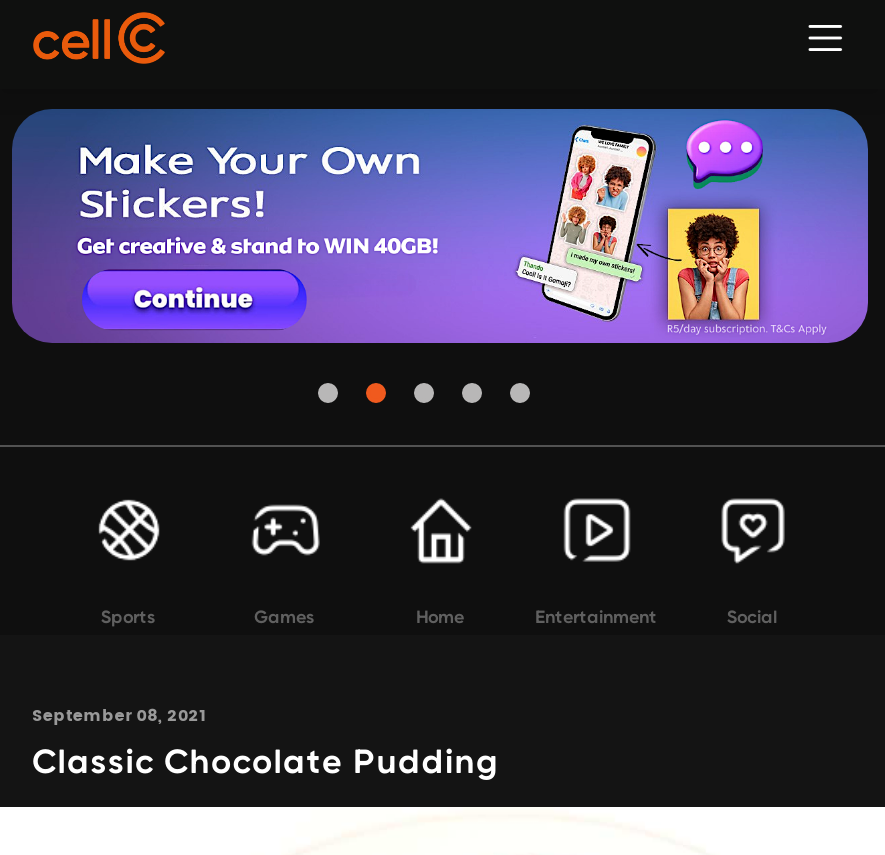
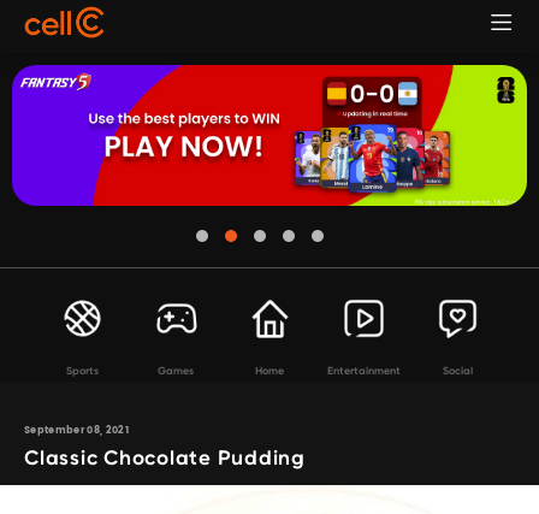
[12,107,870,345] [image] -> [11,64,528,207] [image]

